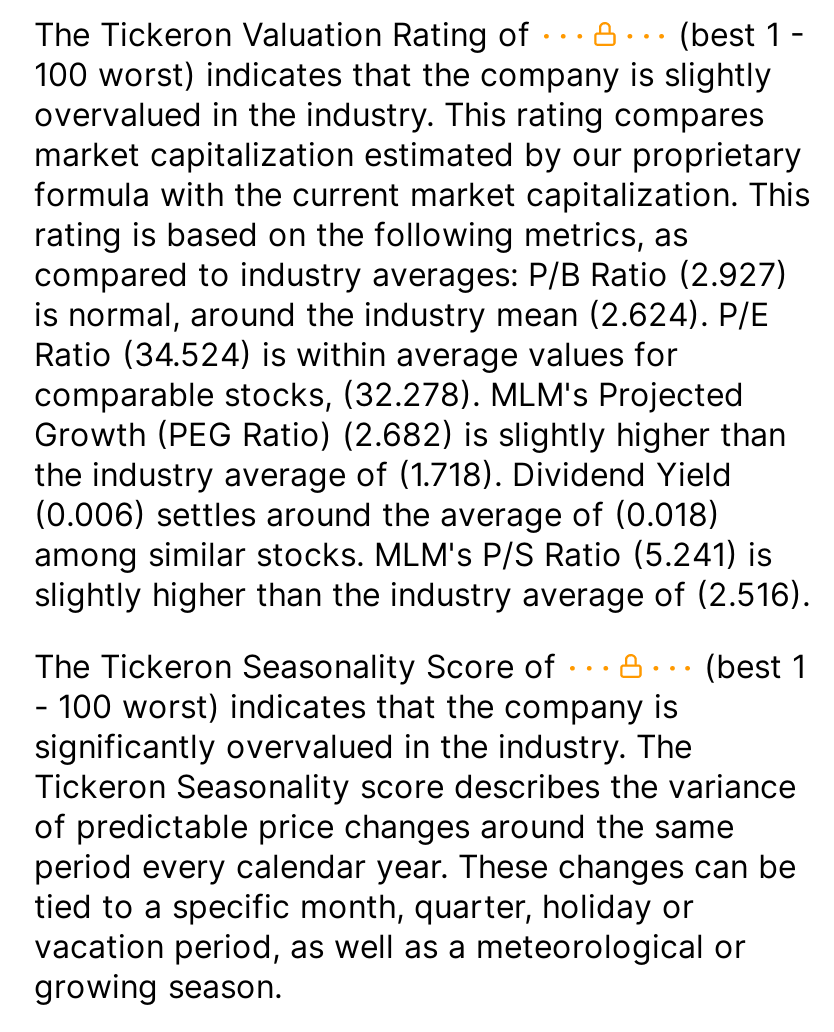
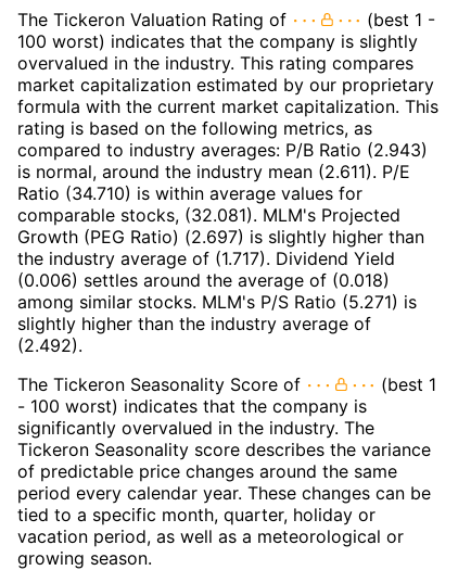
[34,255,788,295] compared to industry averages: P/B Ratio (2.927) -> [17,139,428,161] compared to industry averages: P/B Ratio (2.943)
[34,295,770,335] is normal, around the industry mean (2.624). P/E -> [17,161,410,183] is normal, around the industry mean (2.611). P/E
[34,335,678,375] Ratio (34.524) is within average values for -> [17,183,362,205] Ratio (34.710) is within average values for
[34,375,744,415] comparable stocks, (32.278). MLM's Projected -> [17,205,400,226] comparable stocks, (32.081). MLM's Projected
[34,415,786,455] Growth (PEG Ratio) (2.682) is slightly higher than -> [17,226,424,248] Growth (PEG Ratio) (2.697) is slightly higher than
[34,455,732,495] the industry average of (1.718). Dividend Yield -> [17,248,395,270] the industry average of (1.717). Dividend Yield
[34,535,810,615] among similar stocks. MLM's P/S Ratio (5.241) is | slightly higher than the industry average of (2.516). -> [17,291,417,357] among similar stocks. MLM's P/S Ratio (5.271) is | slightly higher than the industry average of | (2.492).

